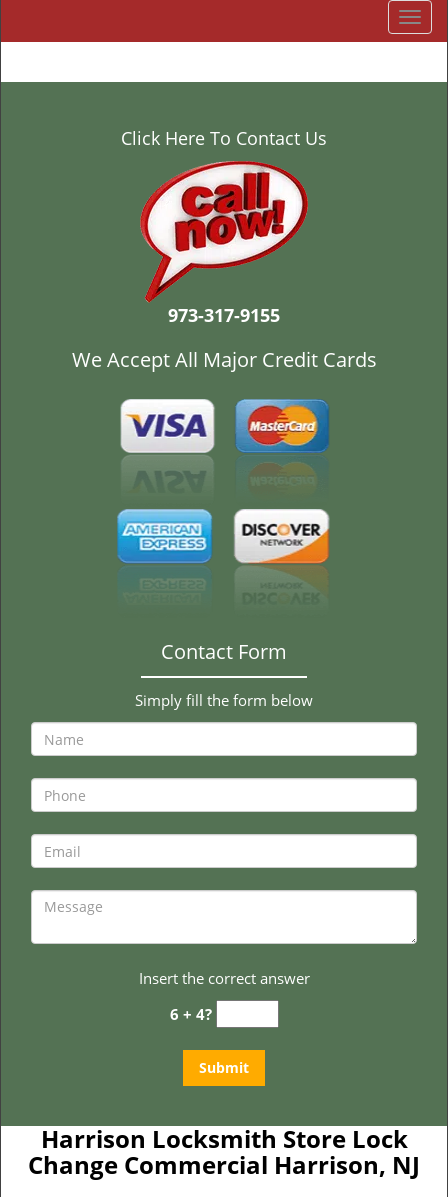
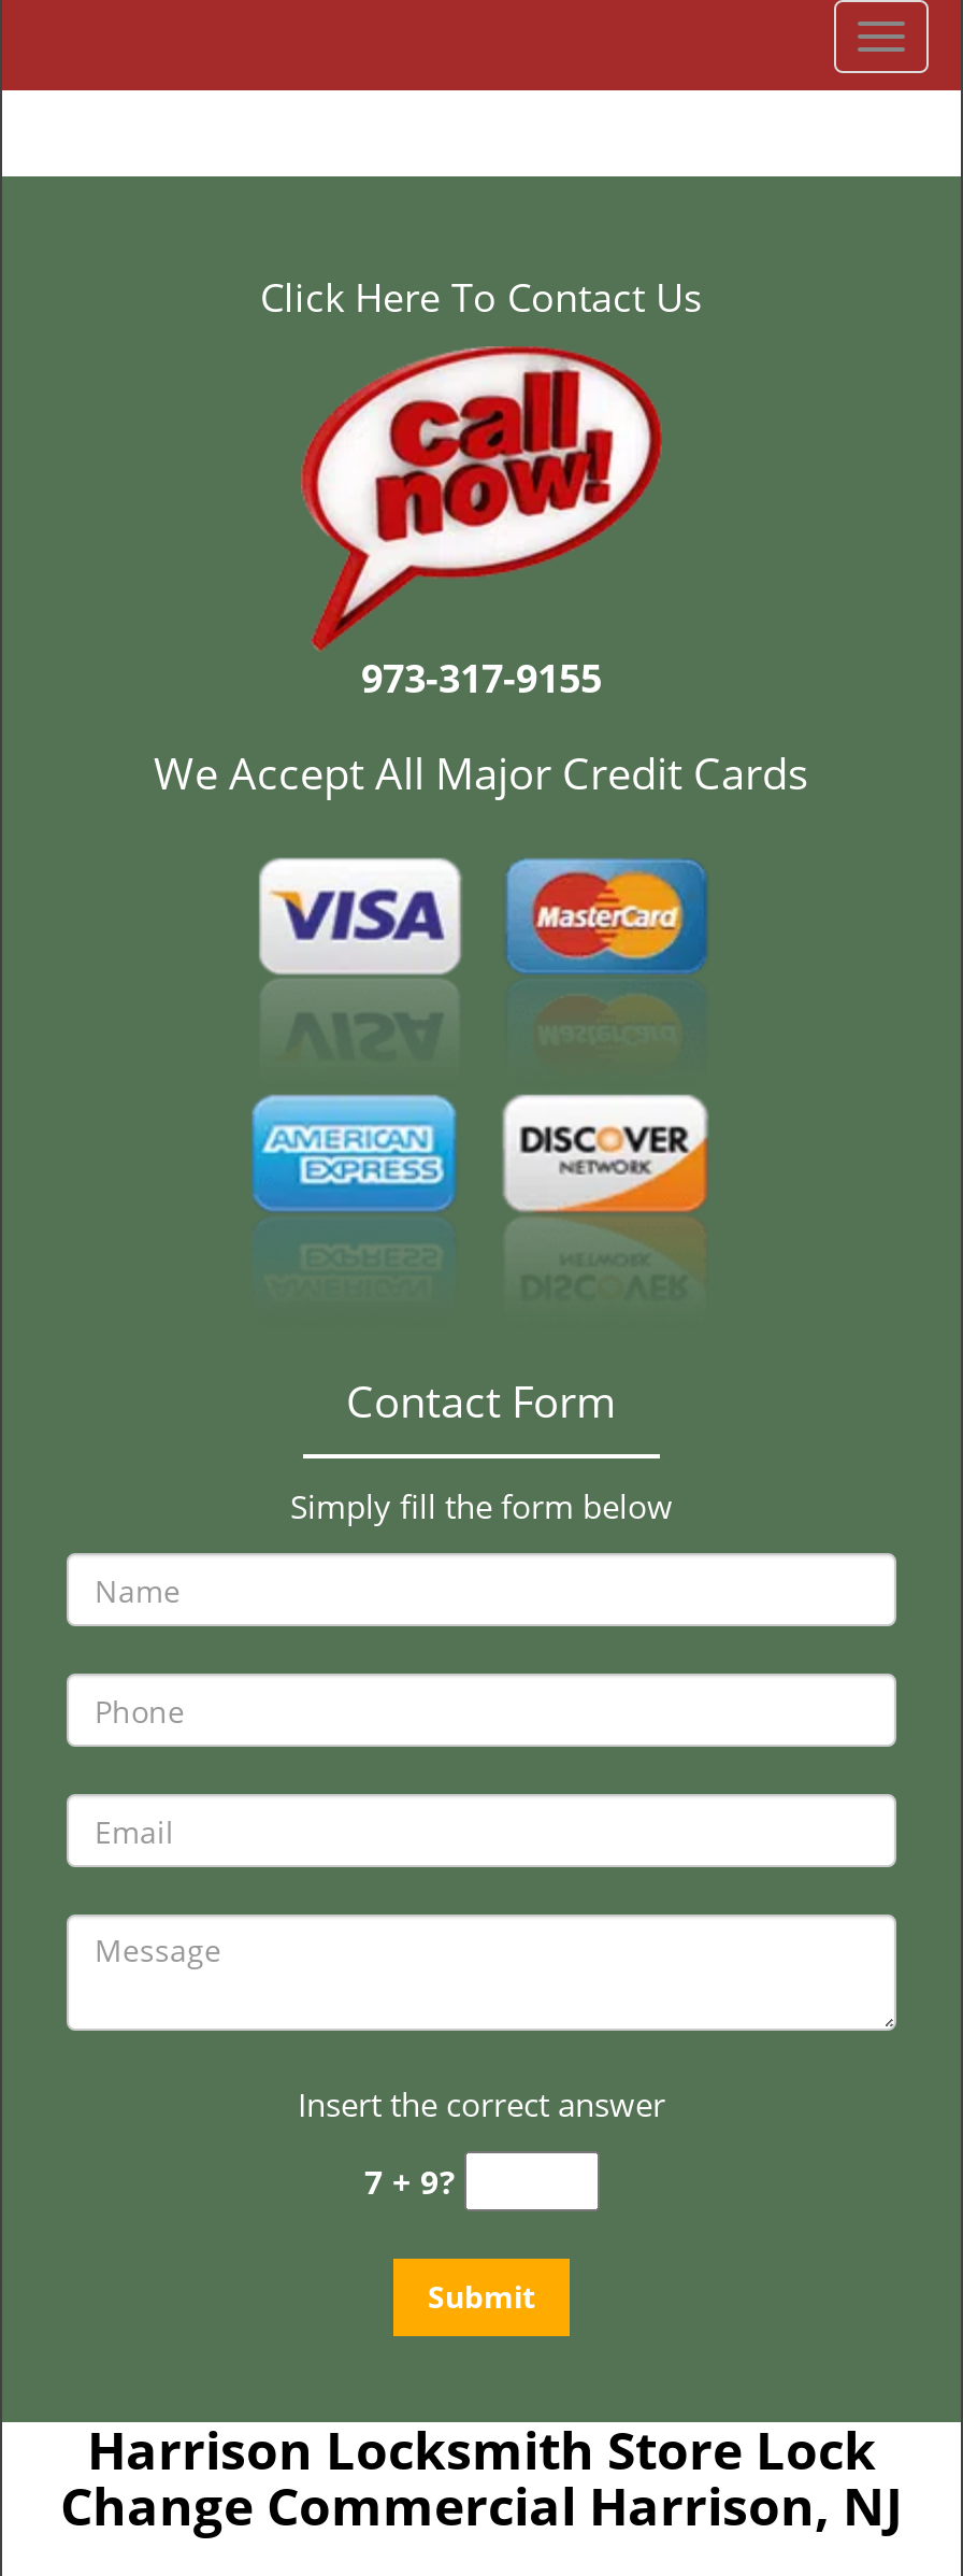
[169,1004,211,1024] 6 + 4? -> [364,2160,455,2203] 7 + 9?

